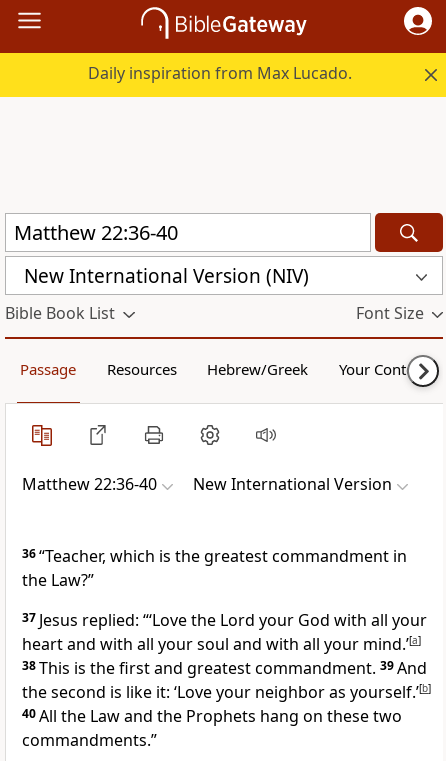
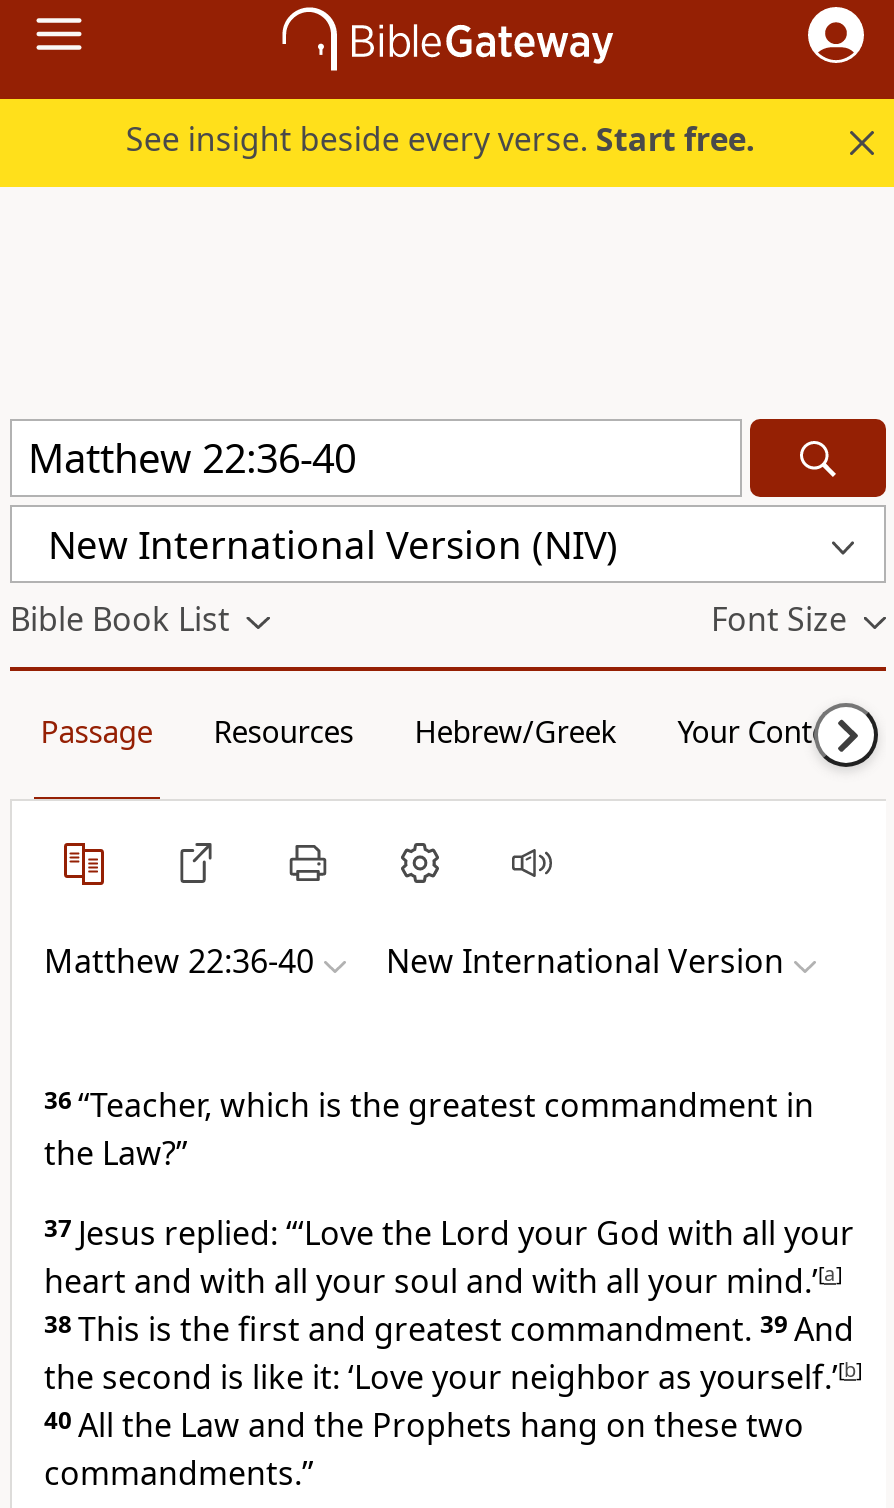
[88,62,352,84] Daily inspiration from Max Lucado. -> [126,117,756,161] See insight beside every verse. Start free.

